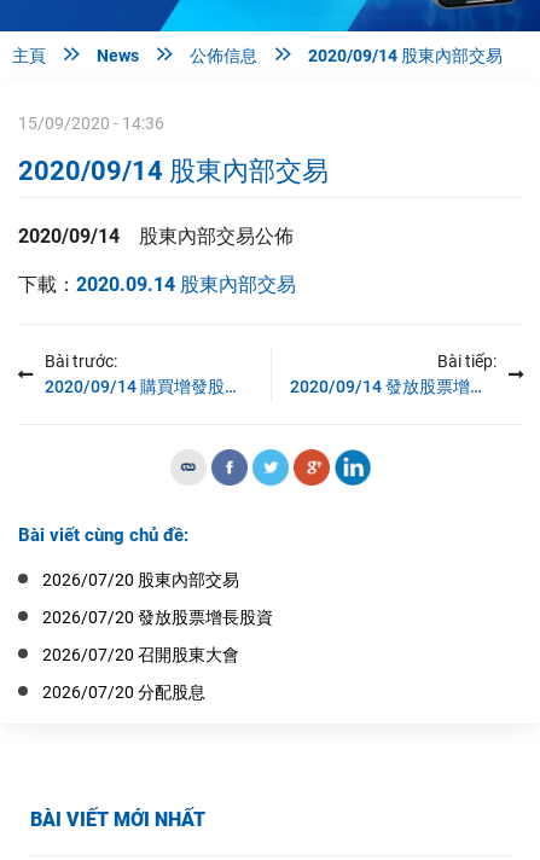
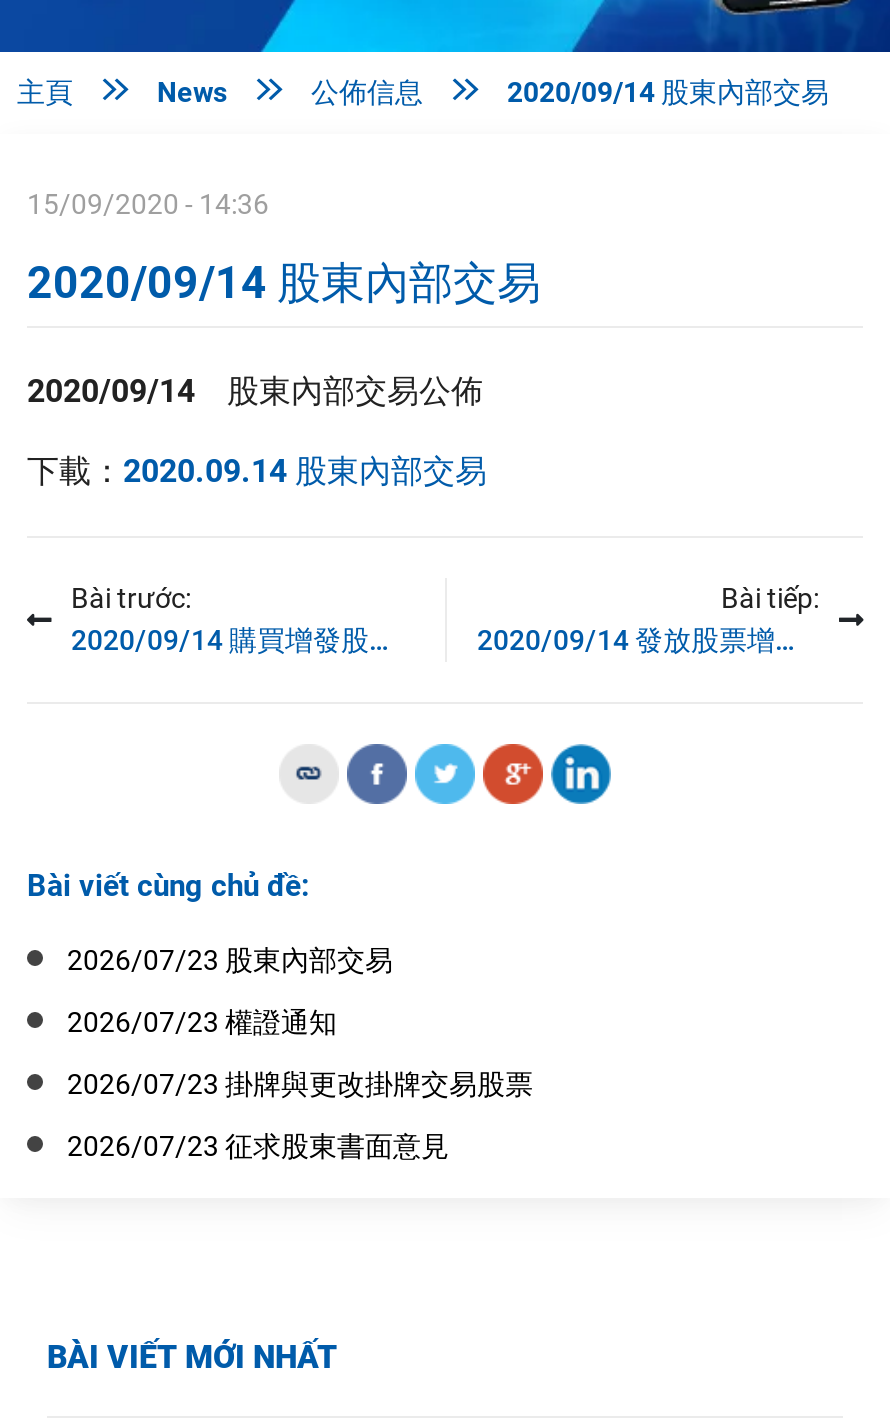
[42,570,239,590] 2026/07/20 股東內部交易 -> [67,944,393,976] 2026/07/23 股東內部交易
[42,608,273,627] 2026/07/20 發放股票增長股資 -> [67,1006,337,1038] 2026/07/23 權證通知
[42,645,239,665] 2026/07/20 召開股東大會 -> [67,1068,533,1100] 2026/07/23 掛牌與更改掛牌交易股票
[42,683,205,702] 2026/07/20 分配股息 -> [67,1130,449,1162] 2026/07/23 征求股東書面意見

